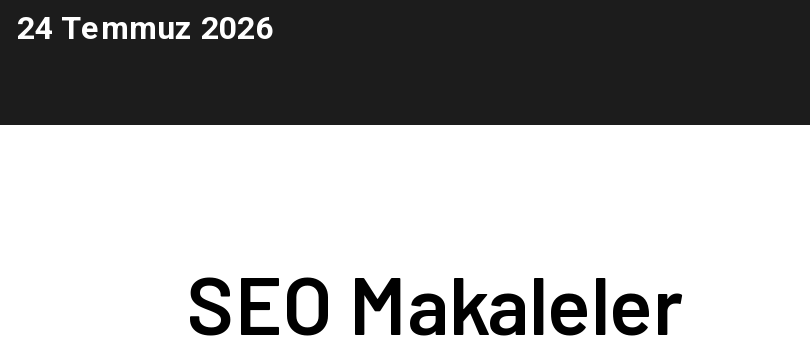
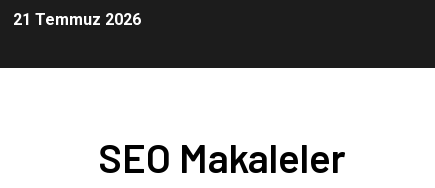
[17,10,273,48] 24 Temmuz 2026 -> [13,10,141,29] 21 Temmuz 2026

